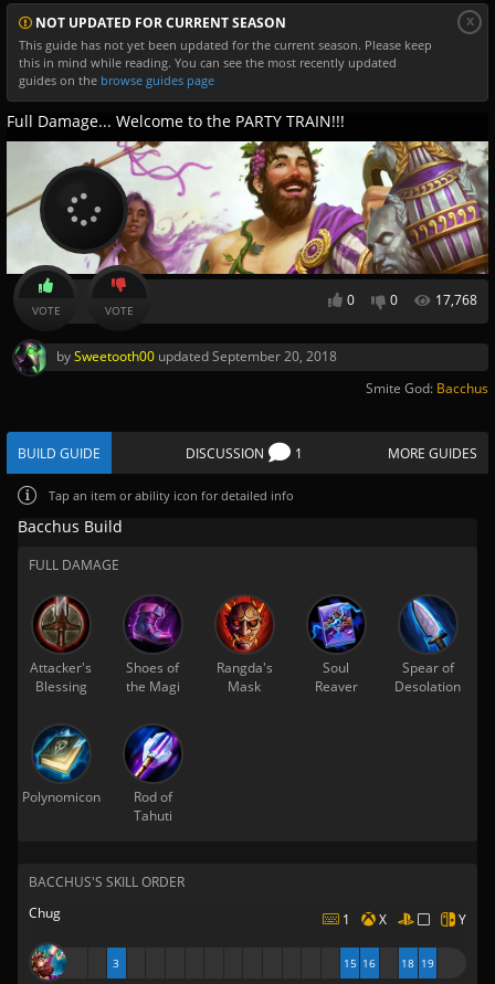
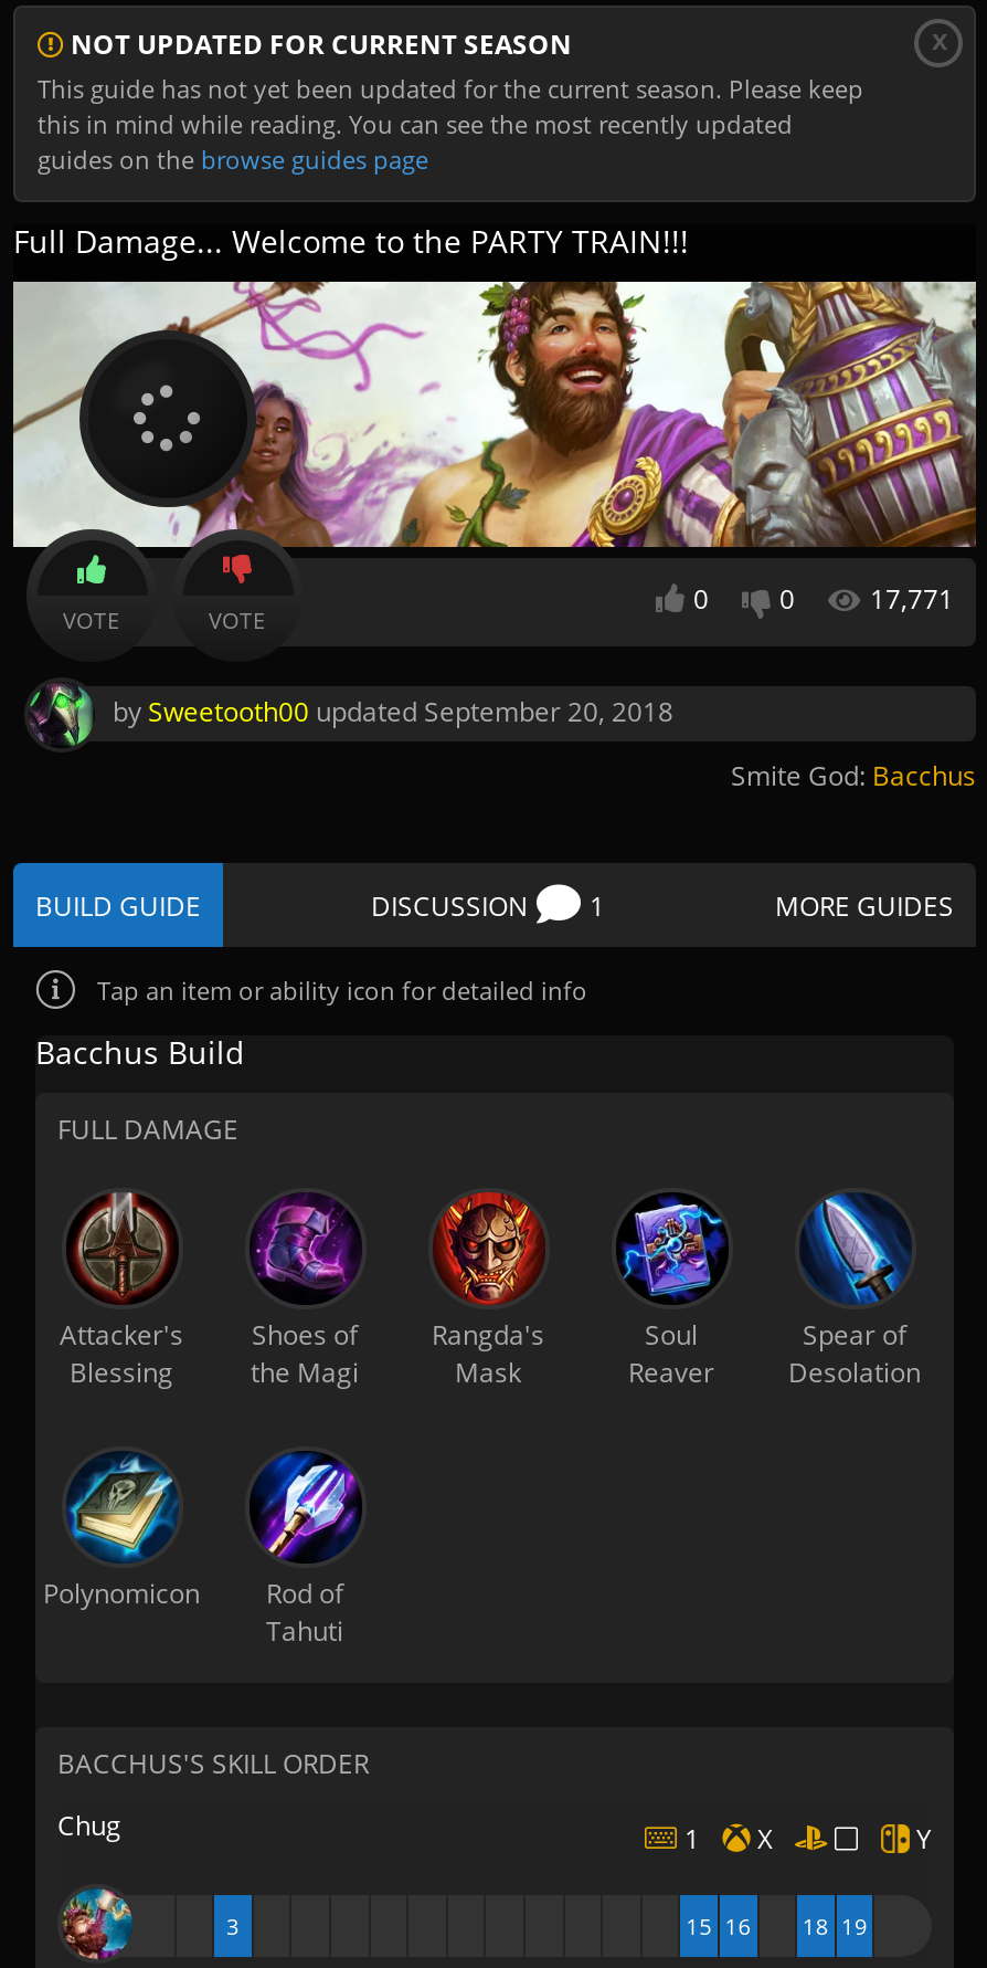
[347,290,477,309] 0 0 17,768 -> [693,580,954,618] 0 0 17,771

